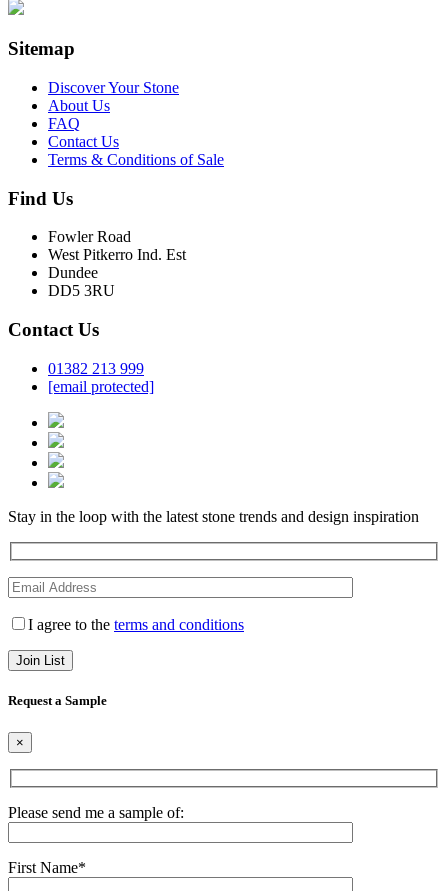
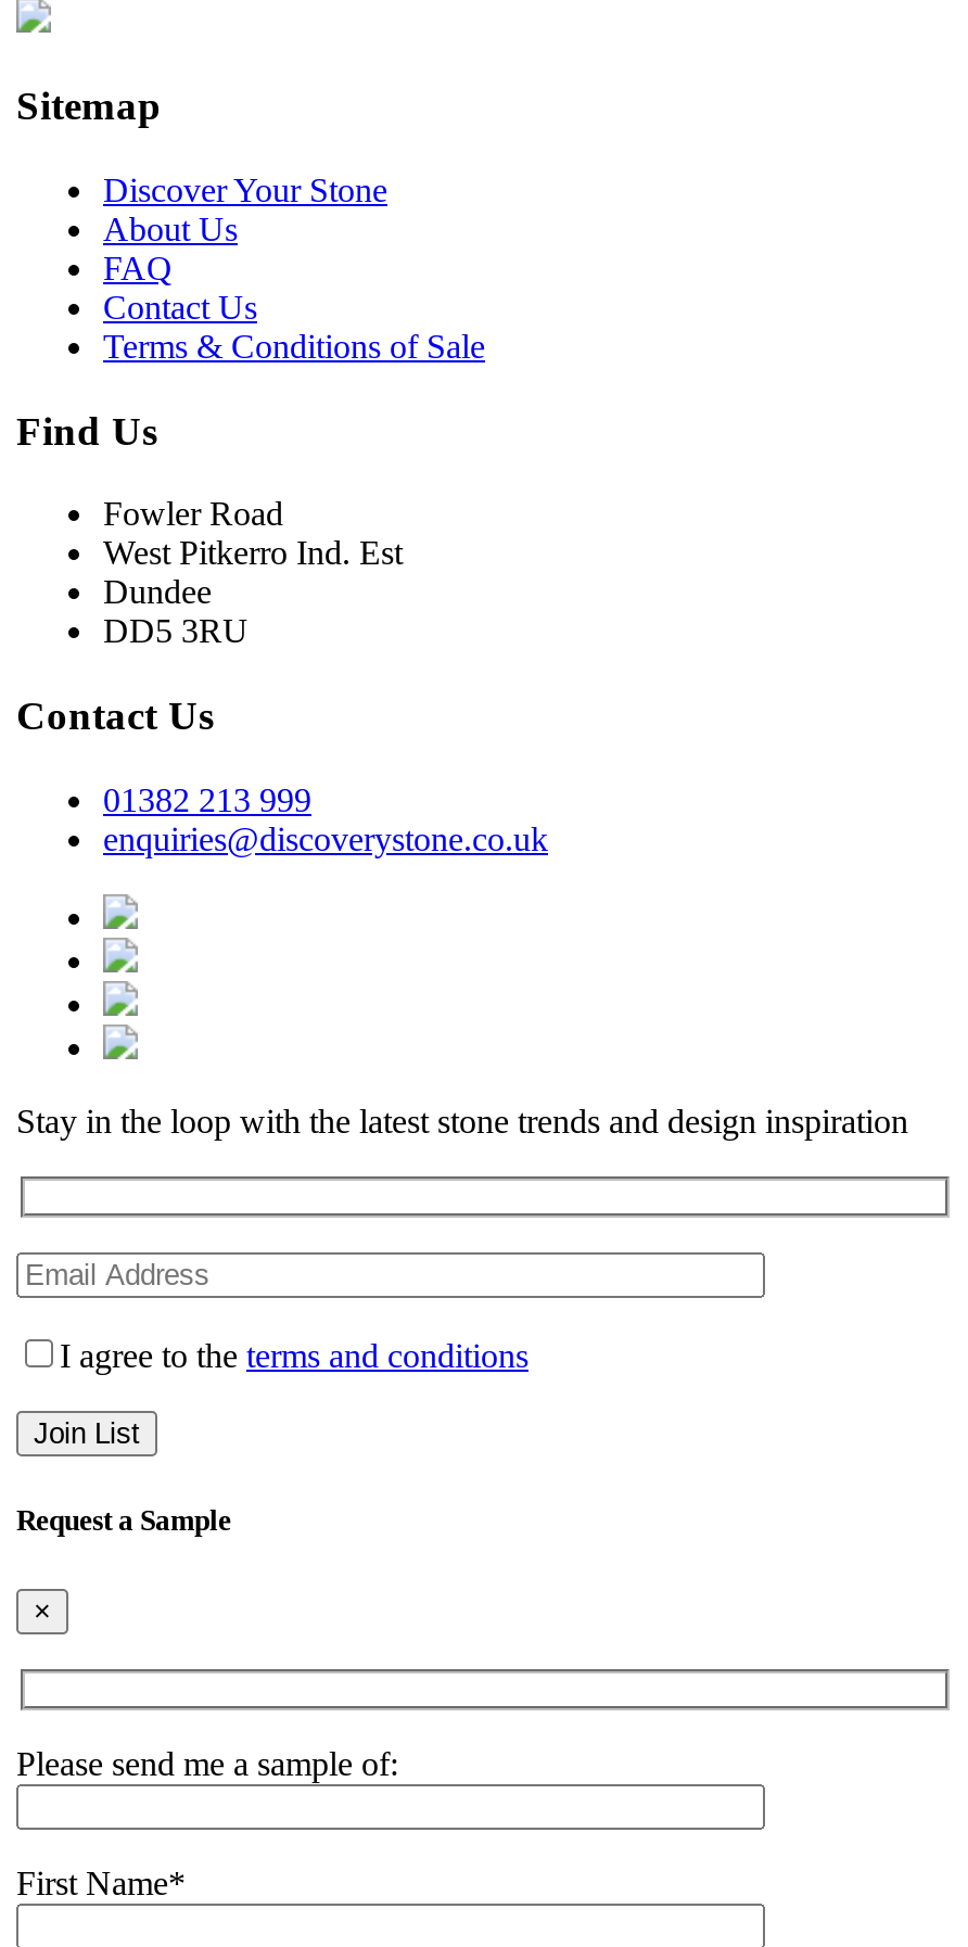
[48,378,154,395] [email protected] -> [103,820,548,857] enquiries@discoverystone.co.uk

